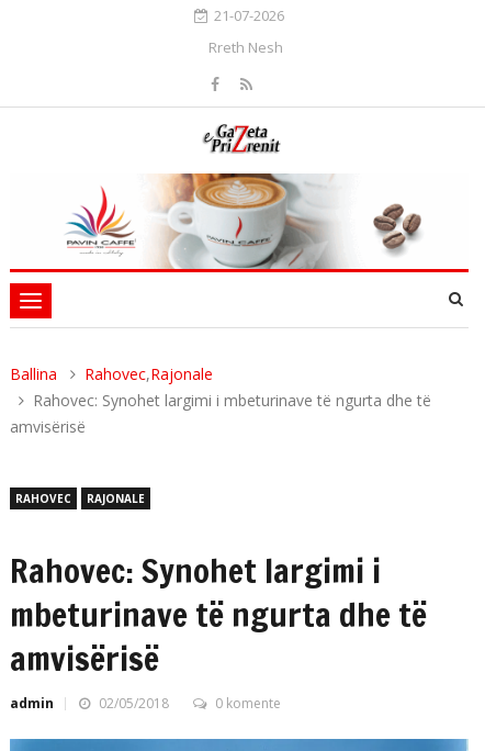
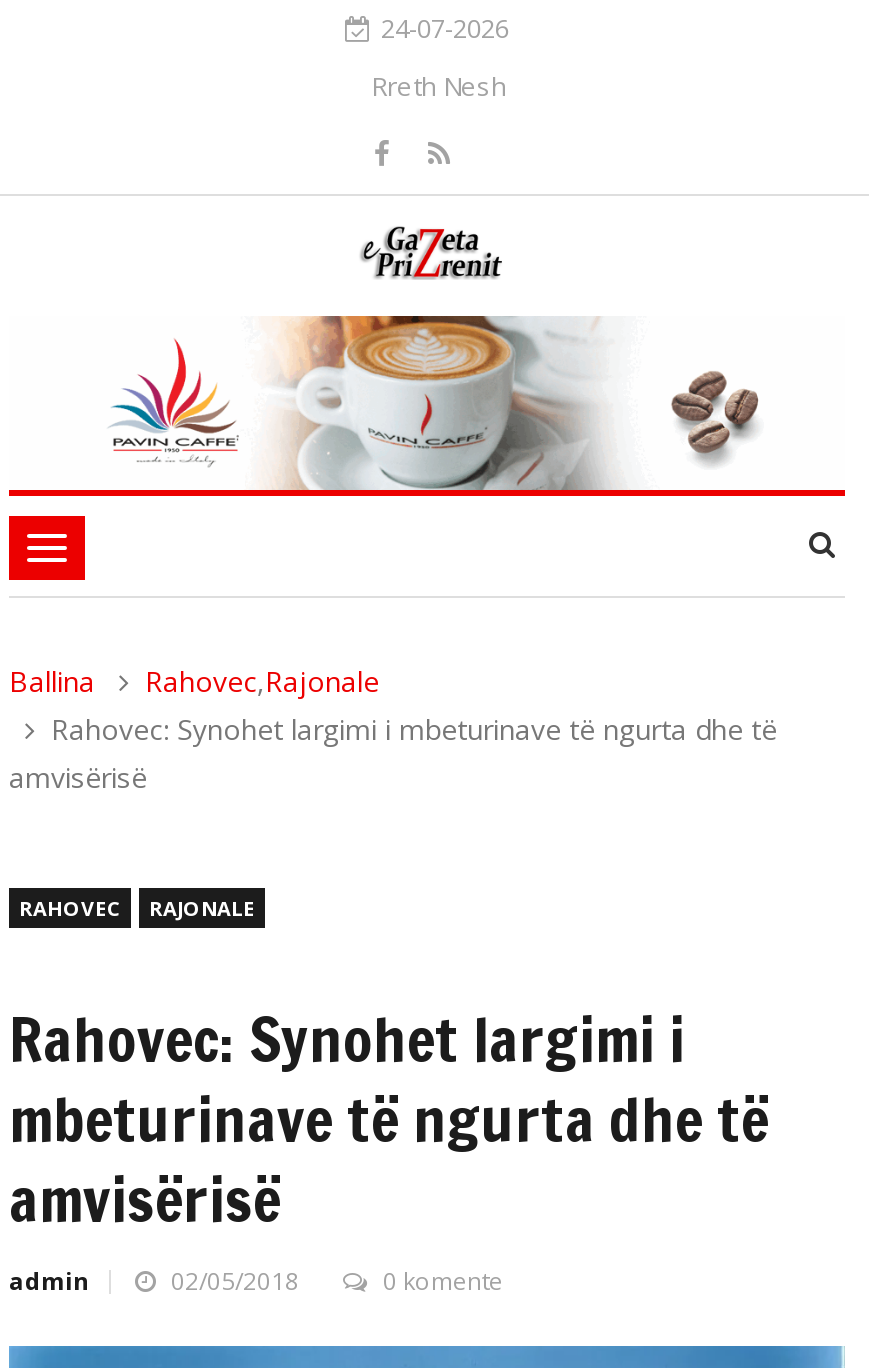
[214,5,284,25] 21-07-2026 -> [381,10,509,46] 24-07-2026

